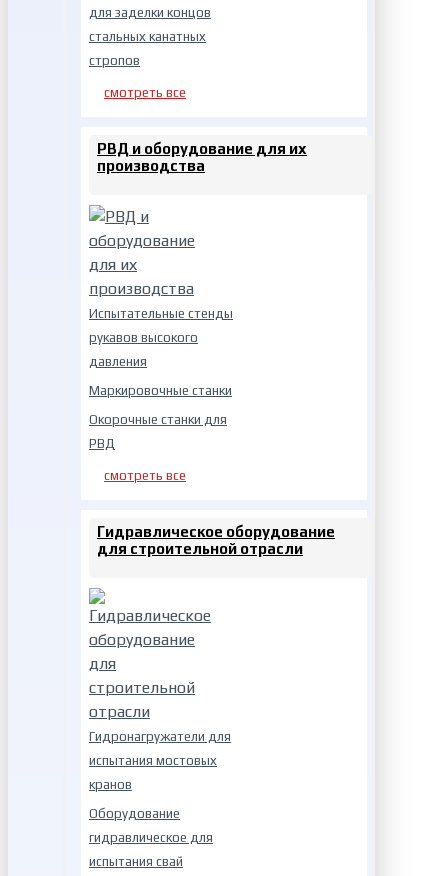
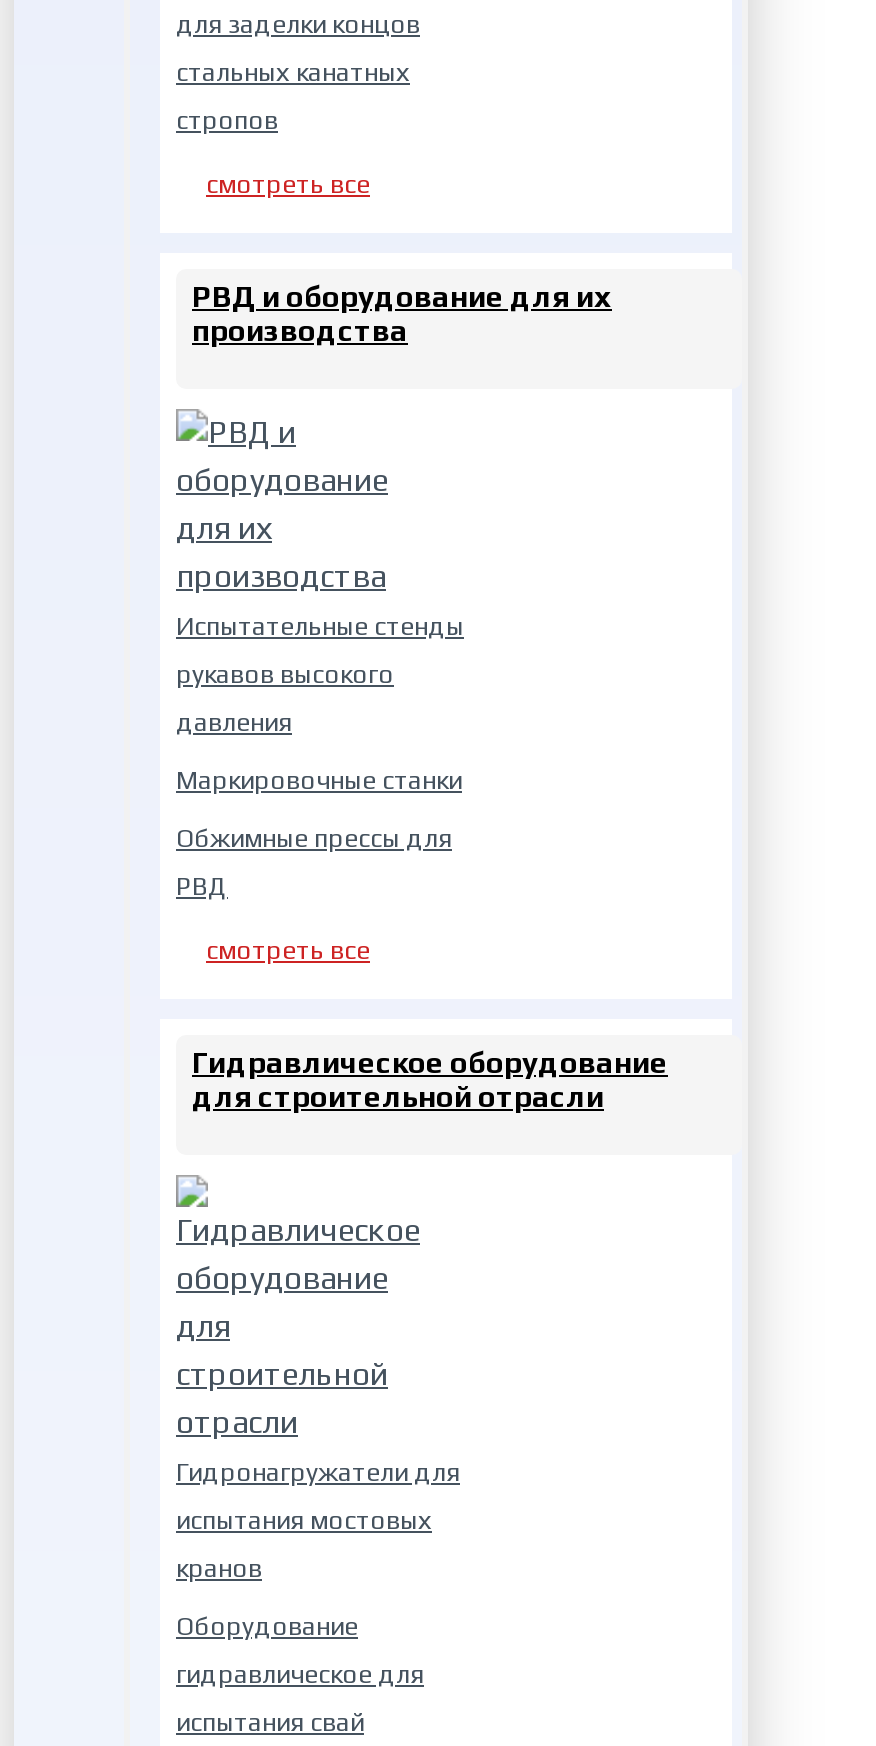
[89,412,227,427] Окорочные станки для -> [176,823,452,853] Обжимные прессы для

